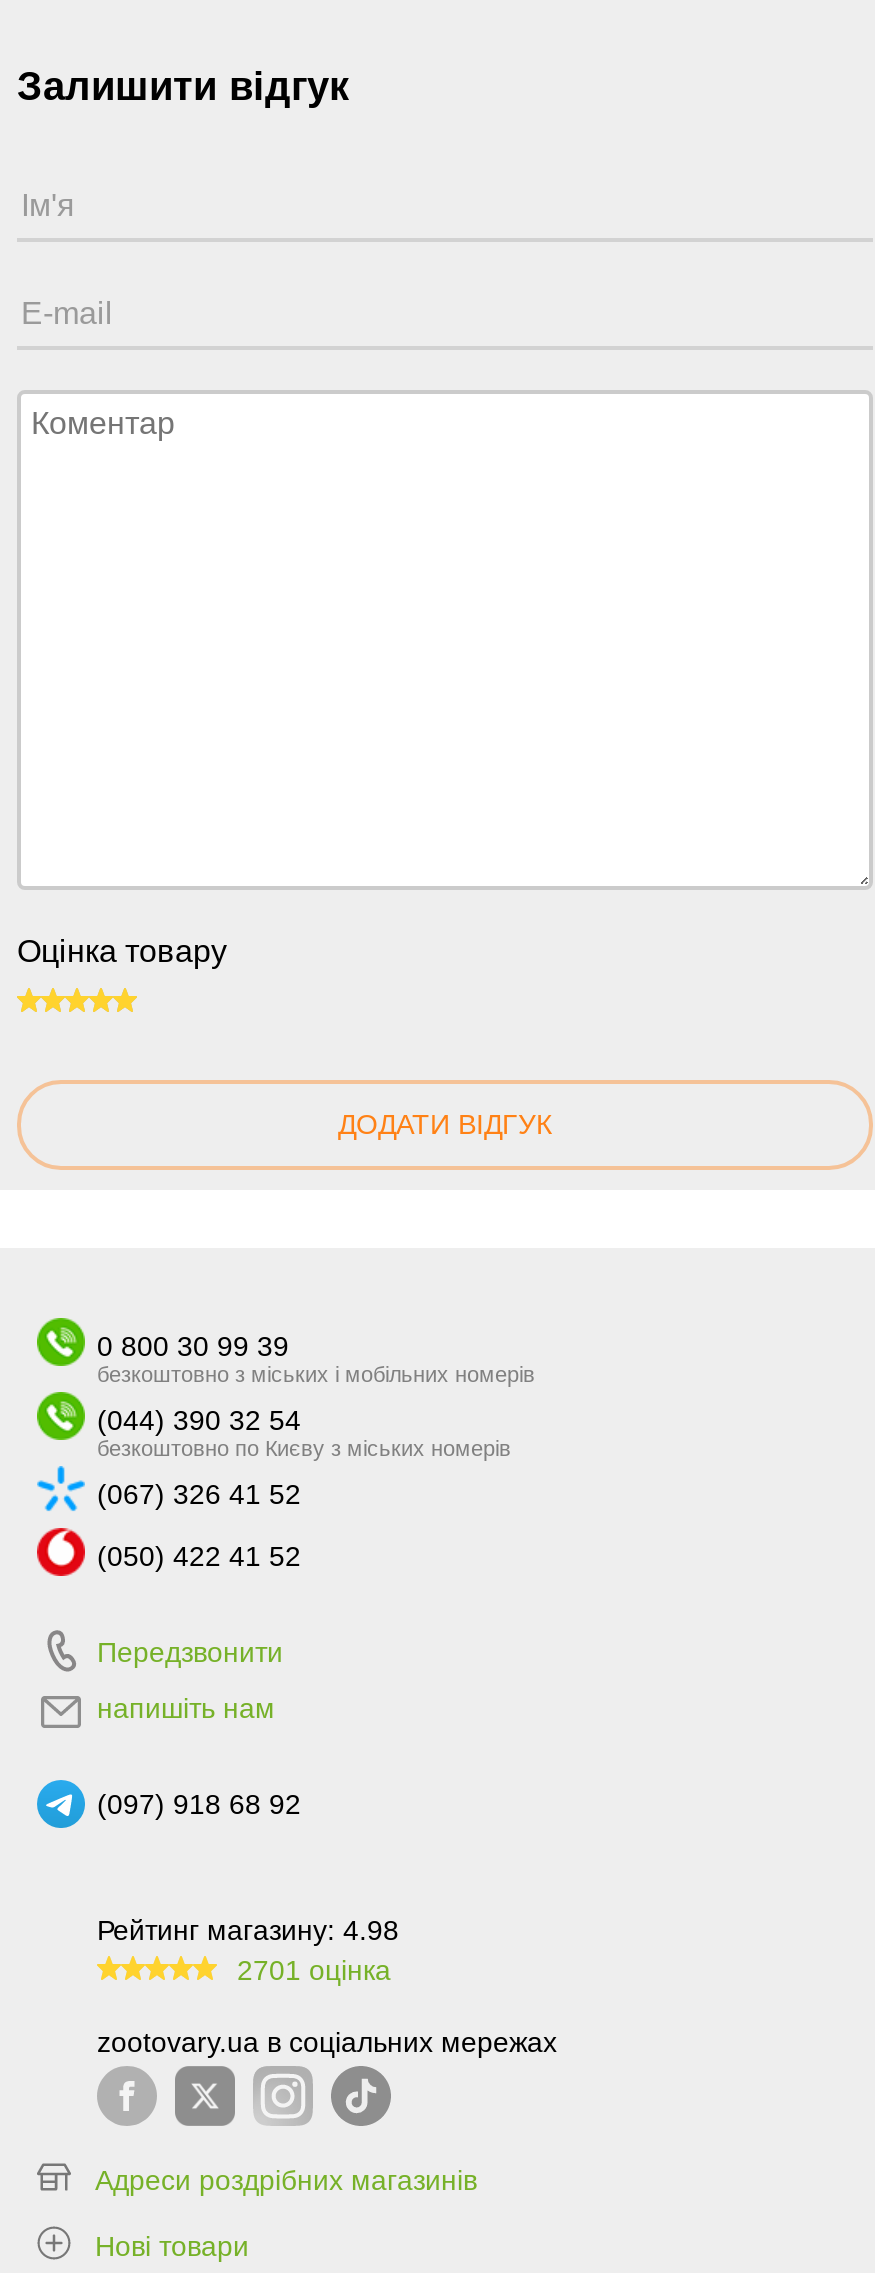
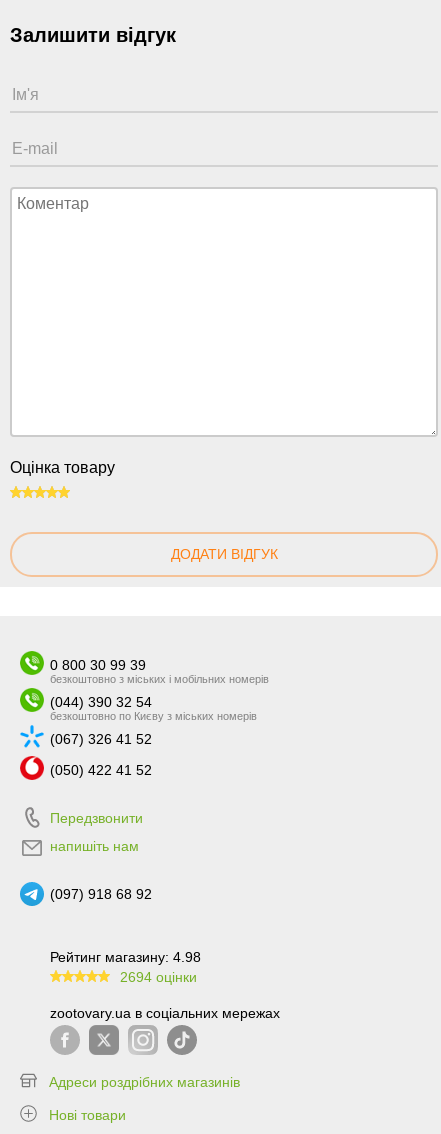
[237,1954,391,1986] 2701 оцінка -> [120,969,197,985] 2694 оцінки

